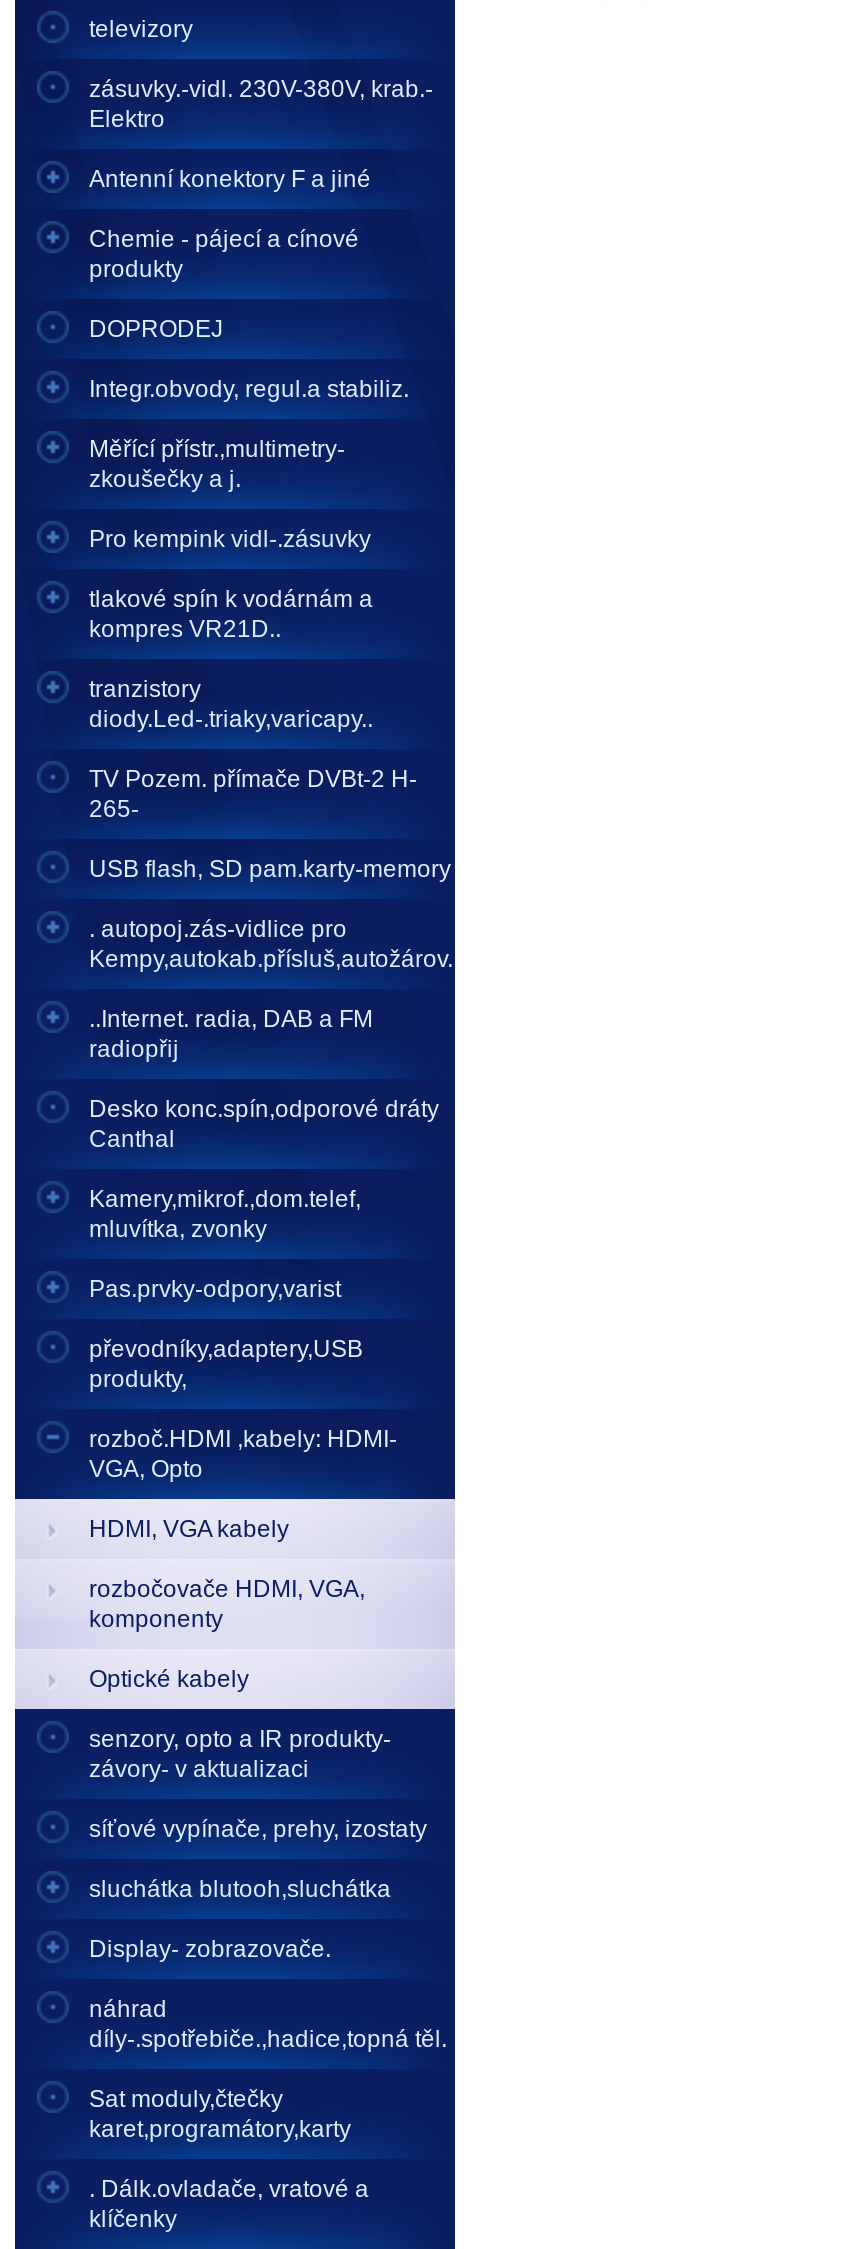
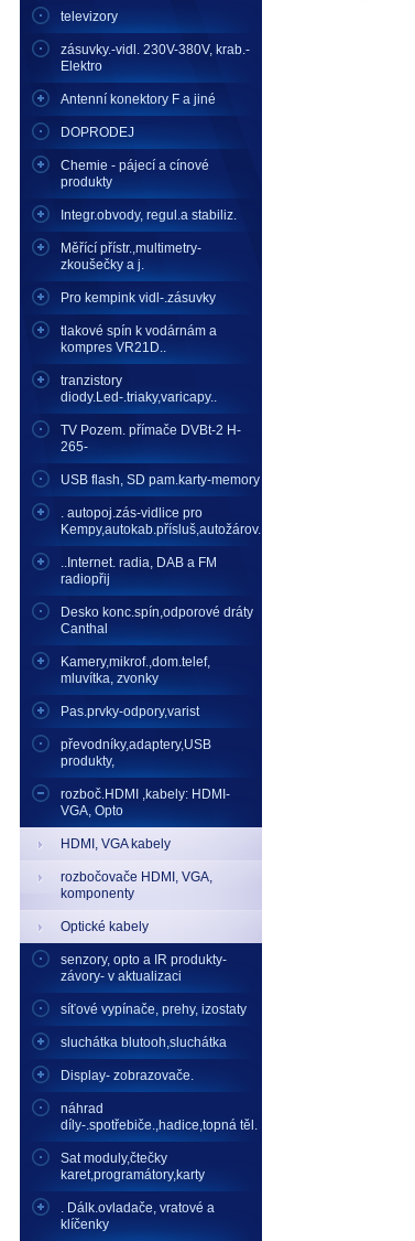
moved [89,225,359,283] -> [61,158,209,190]: Chemie - pájecí a cínové | produkty
moved [89,315,223,343] -> [61,125,134,140]: DOPRODEJ

